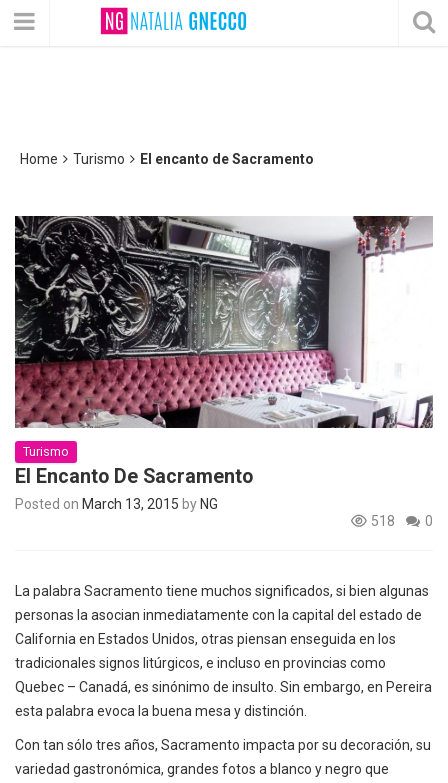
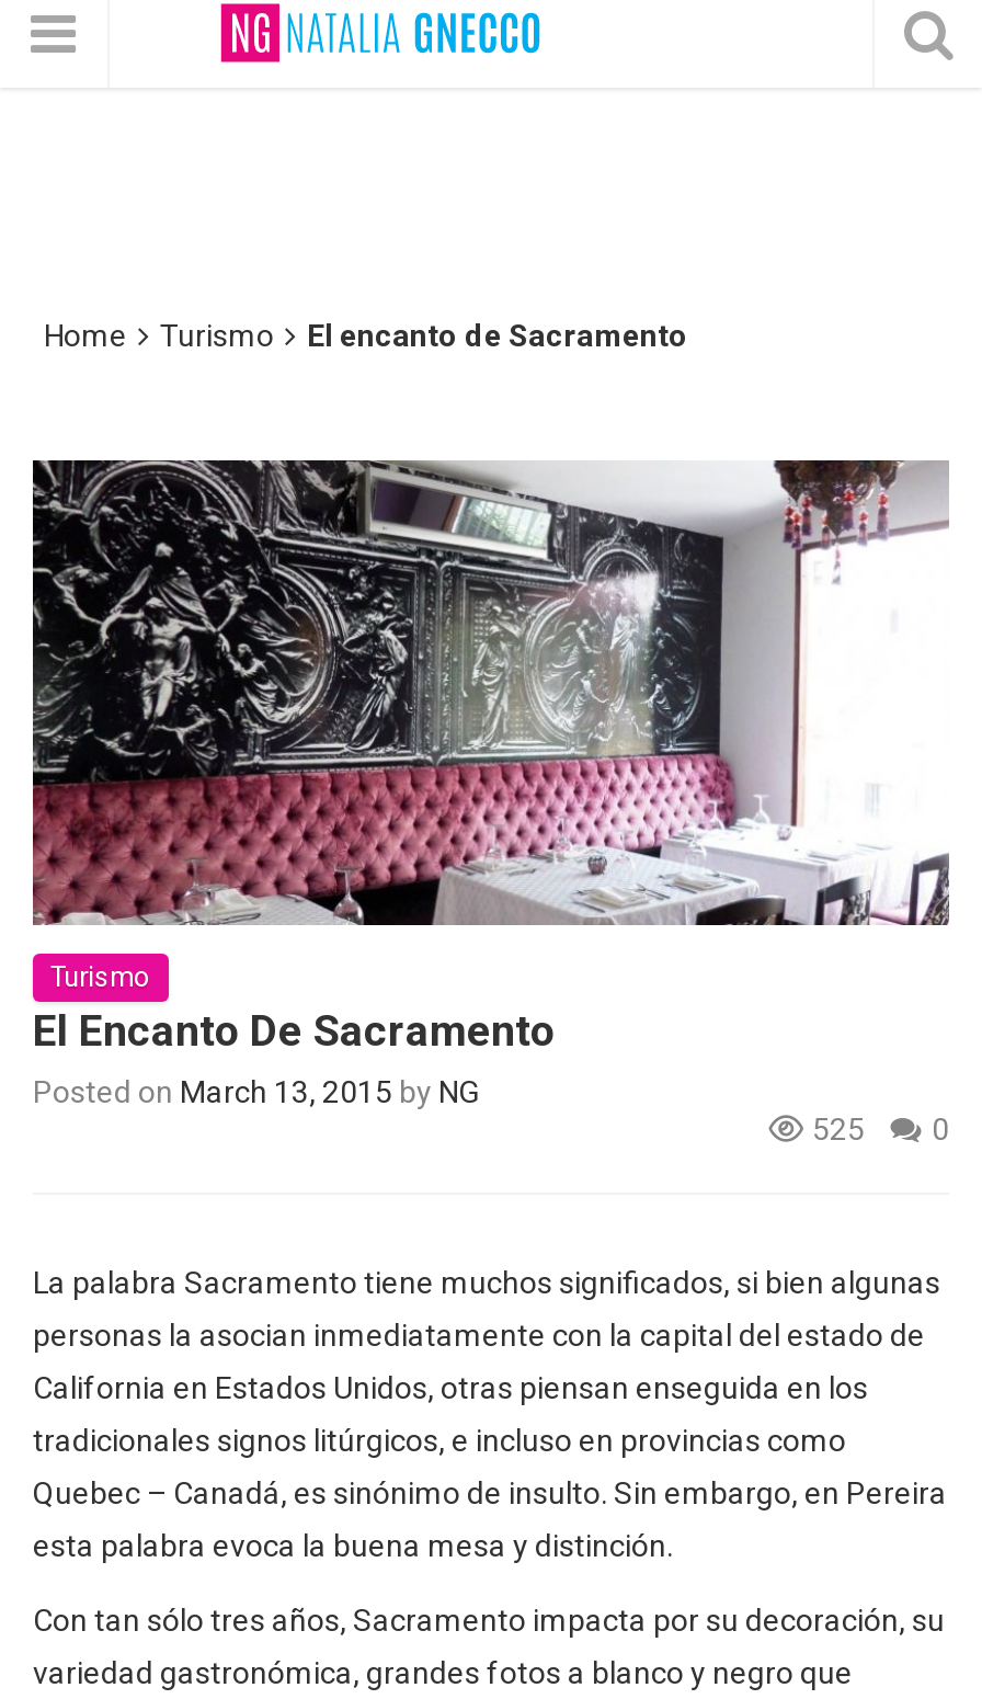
[367,513,433,529] 518 0 -> [806,1111,949,1146] 525 0

